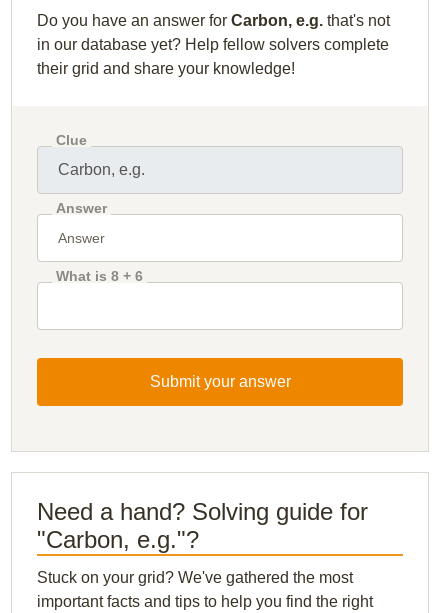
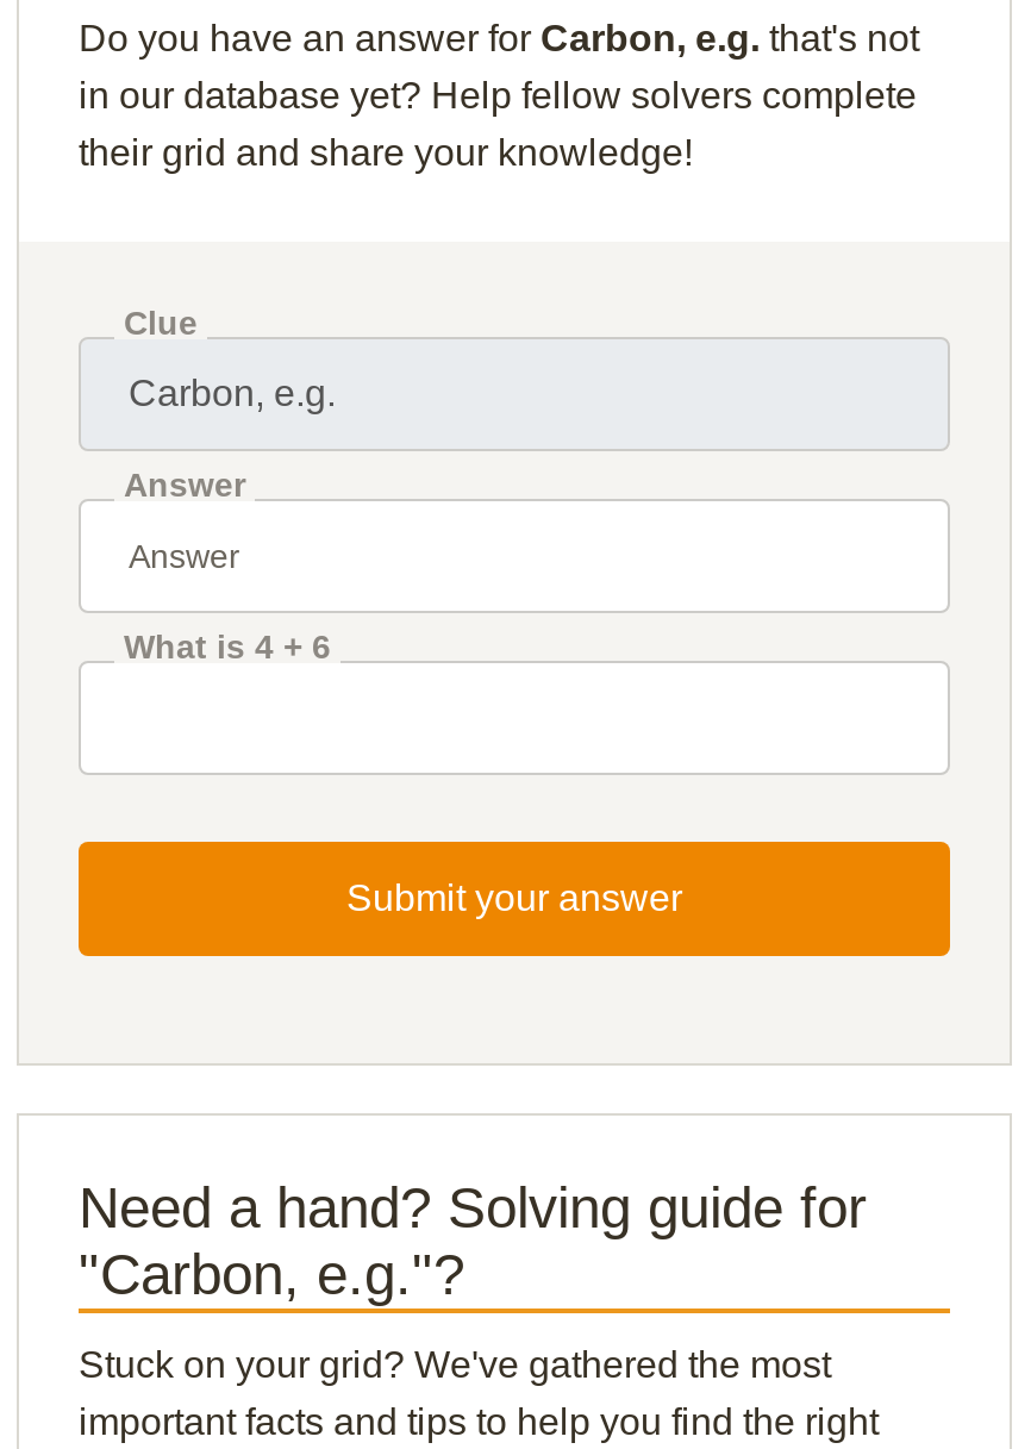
[56,268,143,284] What is 8 + 6 -> [124,627,331,665] What is 4 + 6

